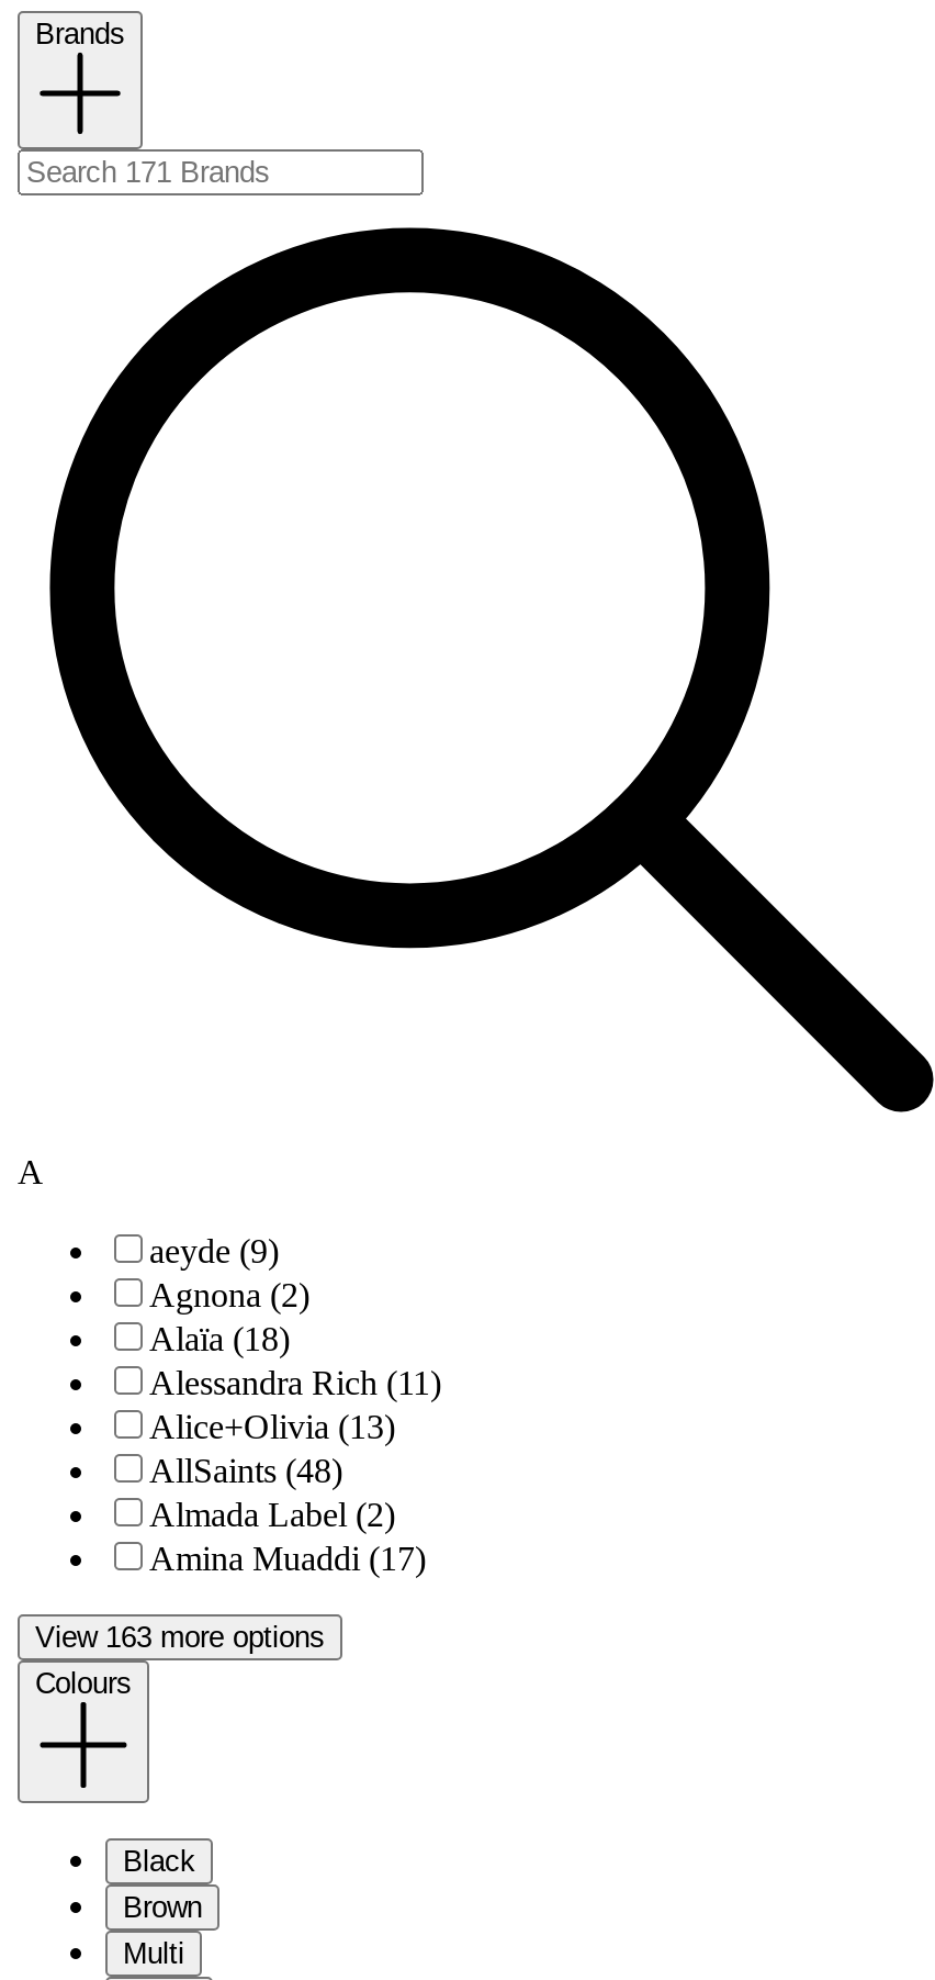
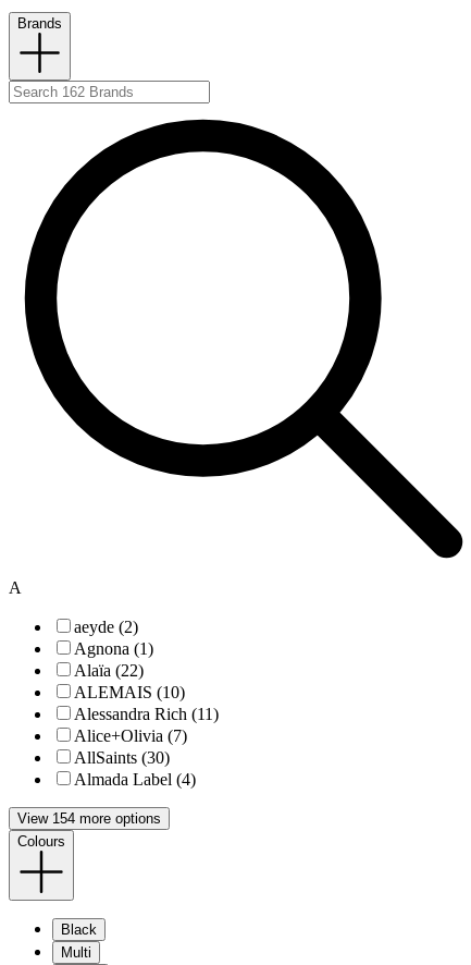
[149,1232,309,1358] aeyde (9) | Agnona (2) | Alaïa (18) -> [74,617,185,701] aeyde (2) | Agnona (1) | Alaïa (22) | ALEMAIS (10)
moved [149,1364,441,1401] -> [74,704,219,723]: Alessandra Rich (11)
[149,1408,426,1577] Alice+Olivia (13) | AllSaints (48) | Almada Label (2) | Amina Muaddi (17) -> [74,726,196,788] Alice+Olivia (7) | AllSaints (30) | Almada Label (4)
[35,1621,325,1654] View 163 more options -> [17,810,161,826] View 154 more options
[123,1892,202,1925] Brown -> none

